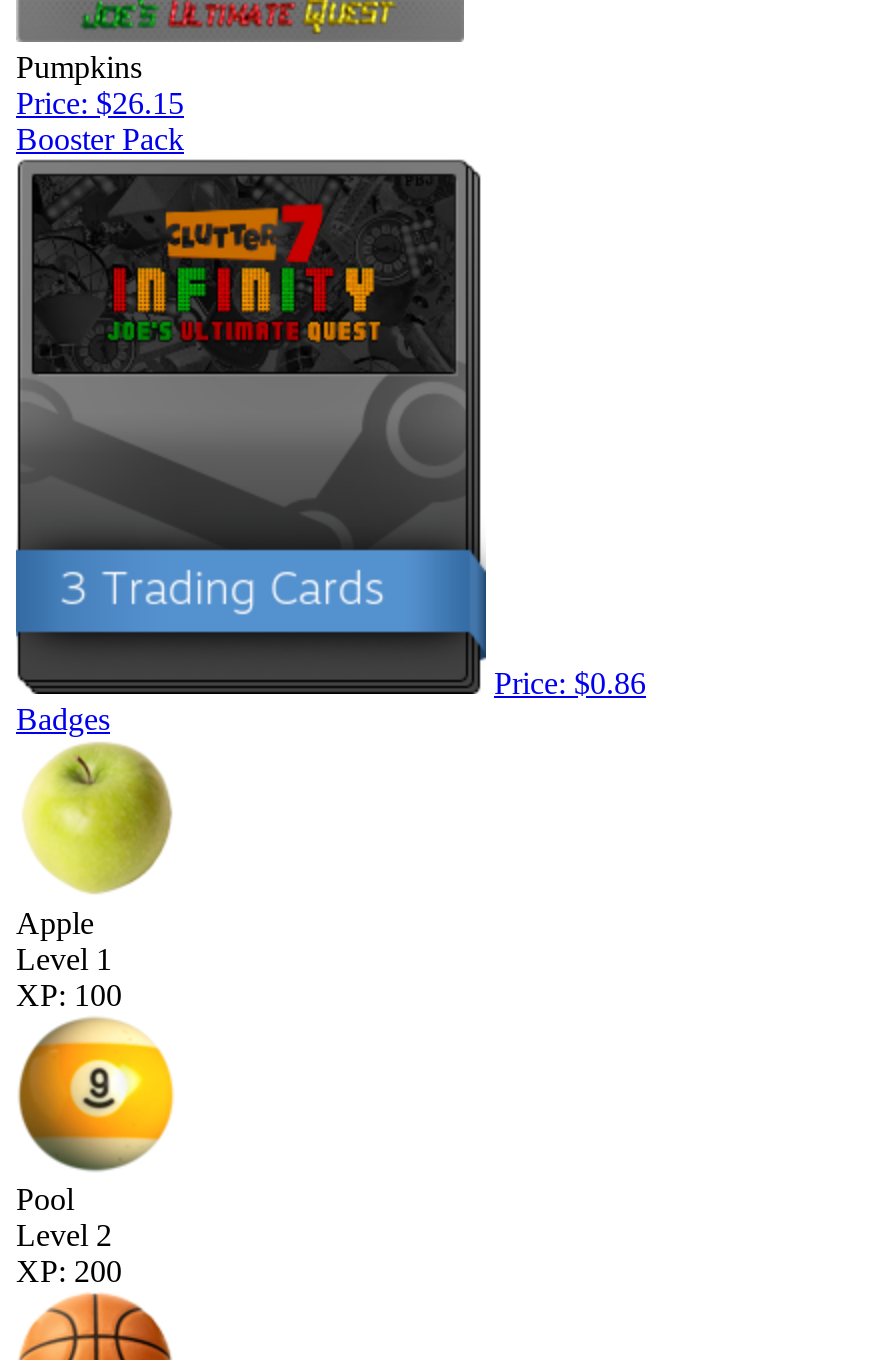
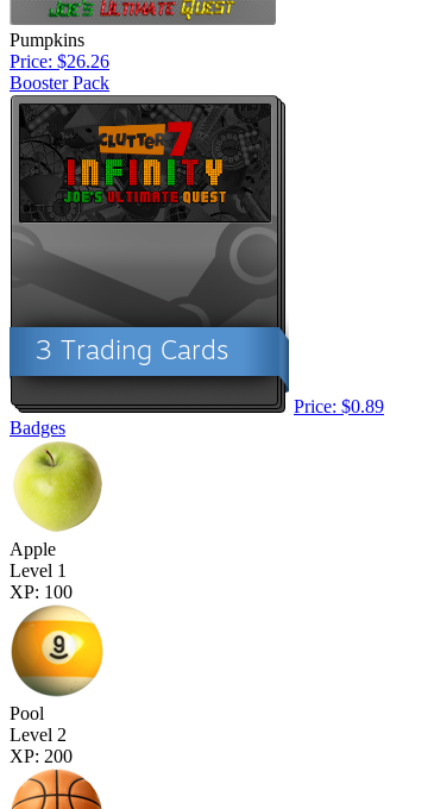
[16,85,184,119] Price: $26.15 -> [10,51,109,71] Price: $26.26
[494,665,646,699] Price: $0.86 -> [294,396,384,416] Price: $0.89

